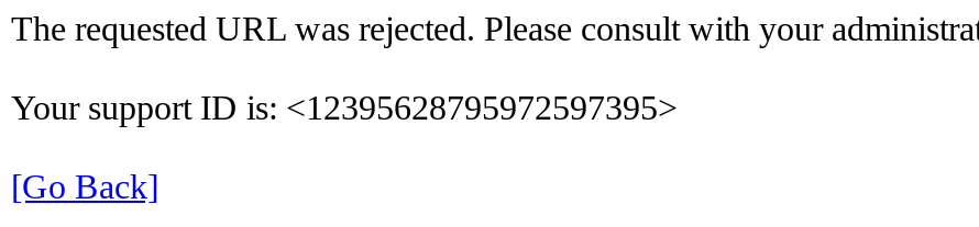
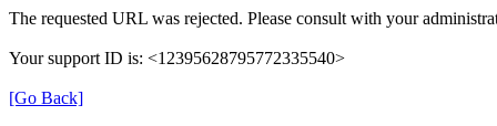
[11,89,678,126] Your support ID is: <12395628795972597395> -> [9,49,345,67] Your support ID is: <12395628795772335540>

